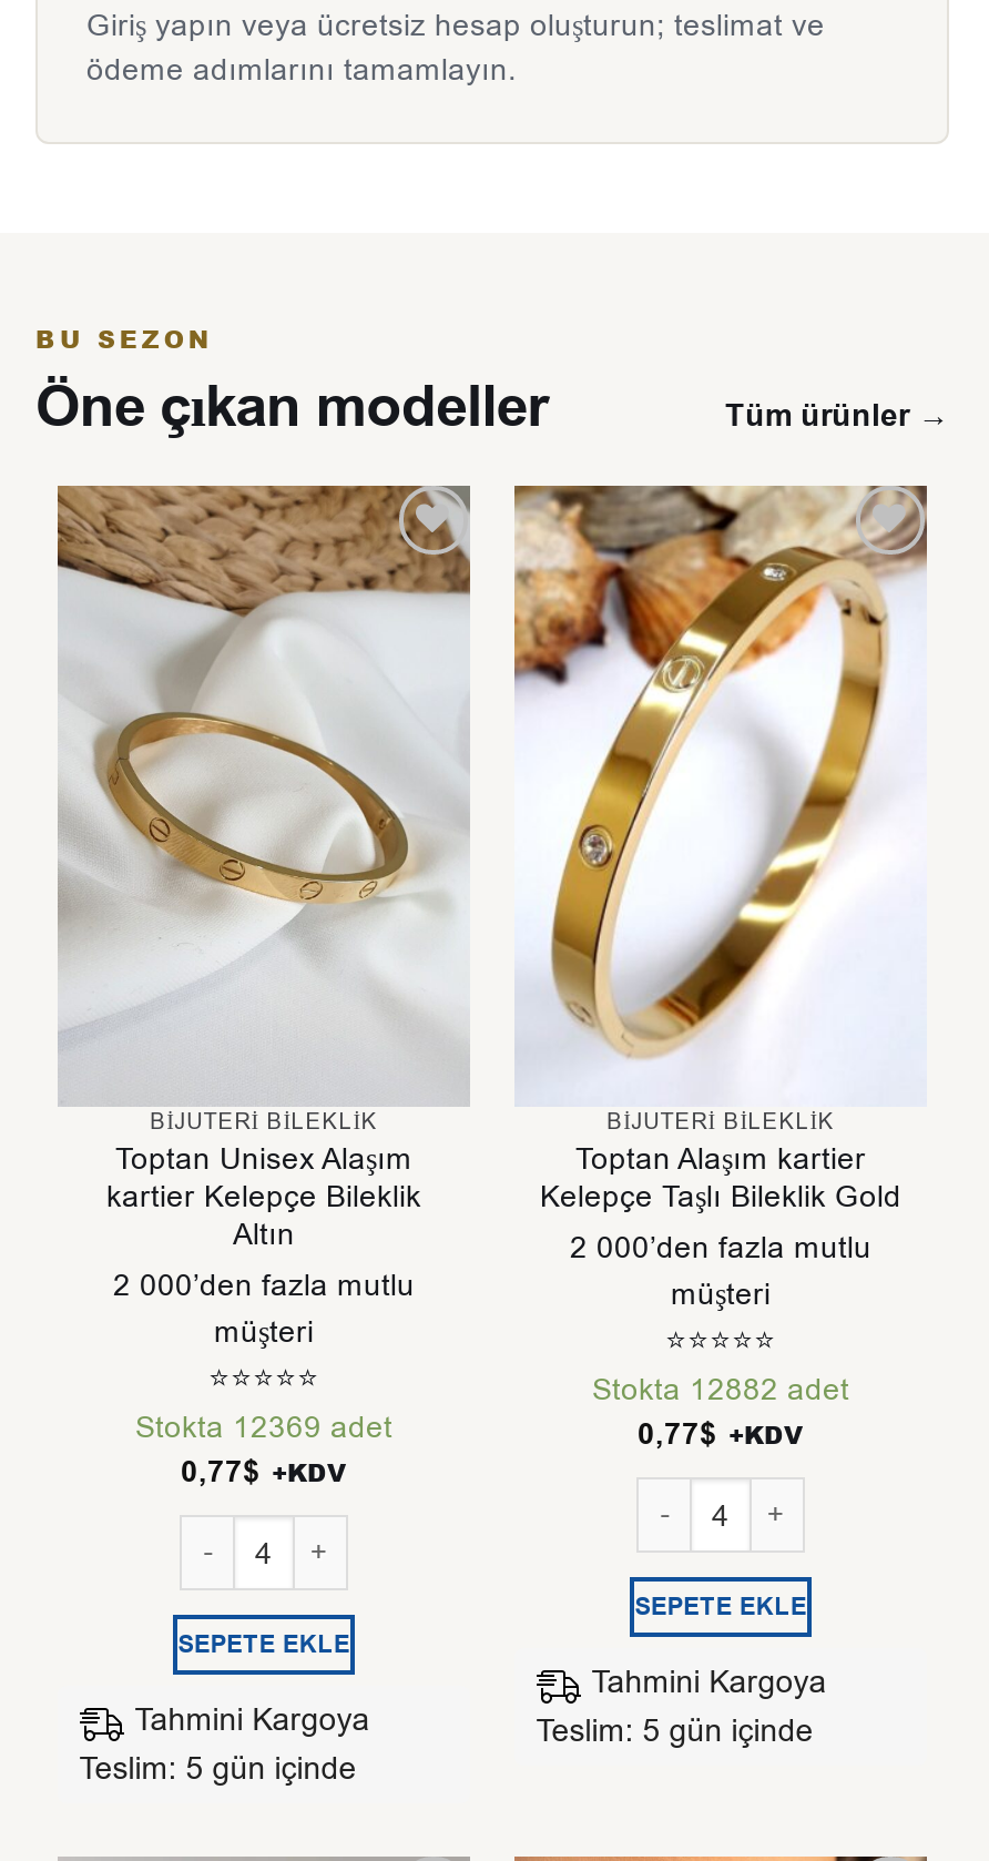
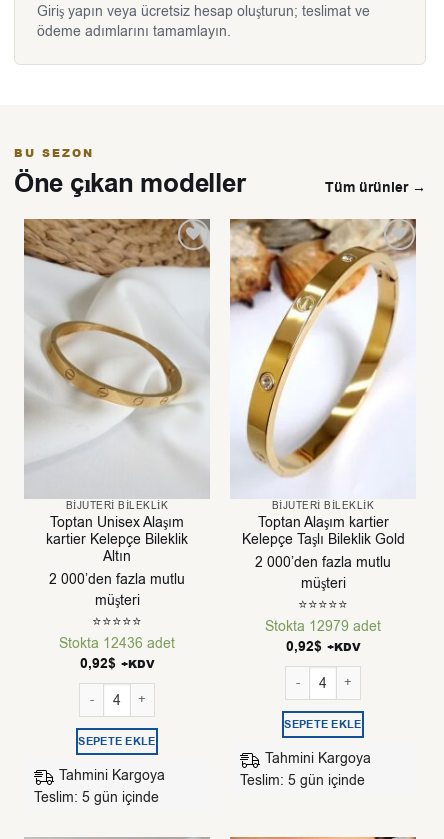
[592,1369,849,1411] Stokta 12882 adet -> [265,617,381,636] Stokta 12979 adet
[135,1407,392,1449] Stokta 12369 adet -> [59,634,175,653] Stokta 12436 adet
[638,1412,804,1454] 0,77$ +KDV -> [285,636,360,655] 0,92$ +KDV
[181,1450,347,1492] 0,77$ +KDV -> [79,653,154,672] 0,92$ +KDV

